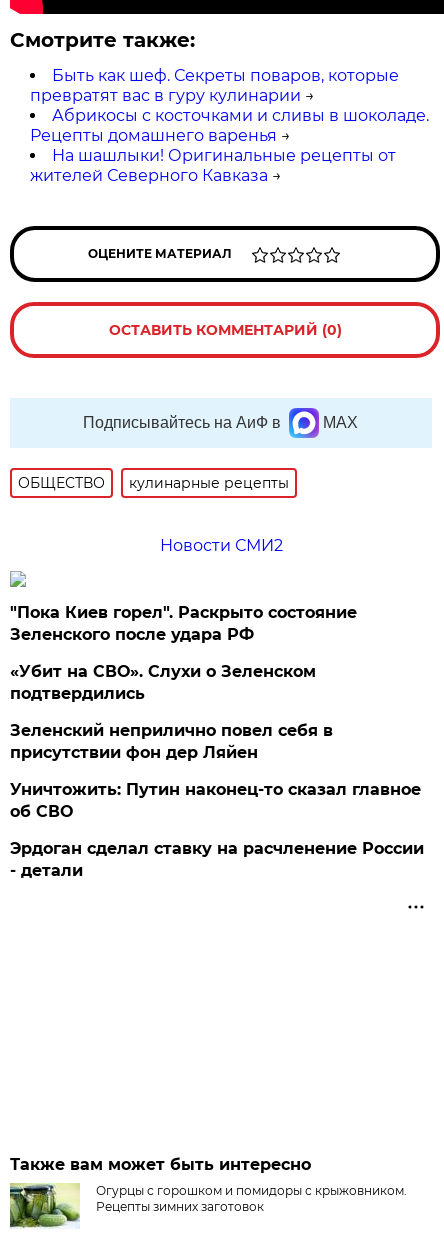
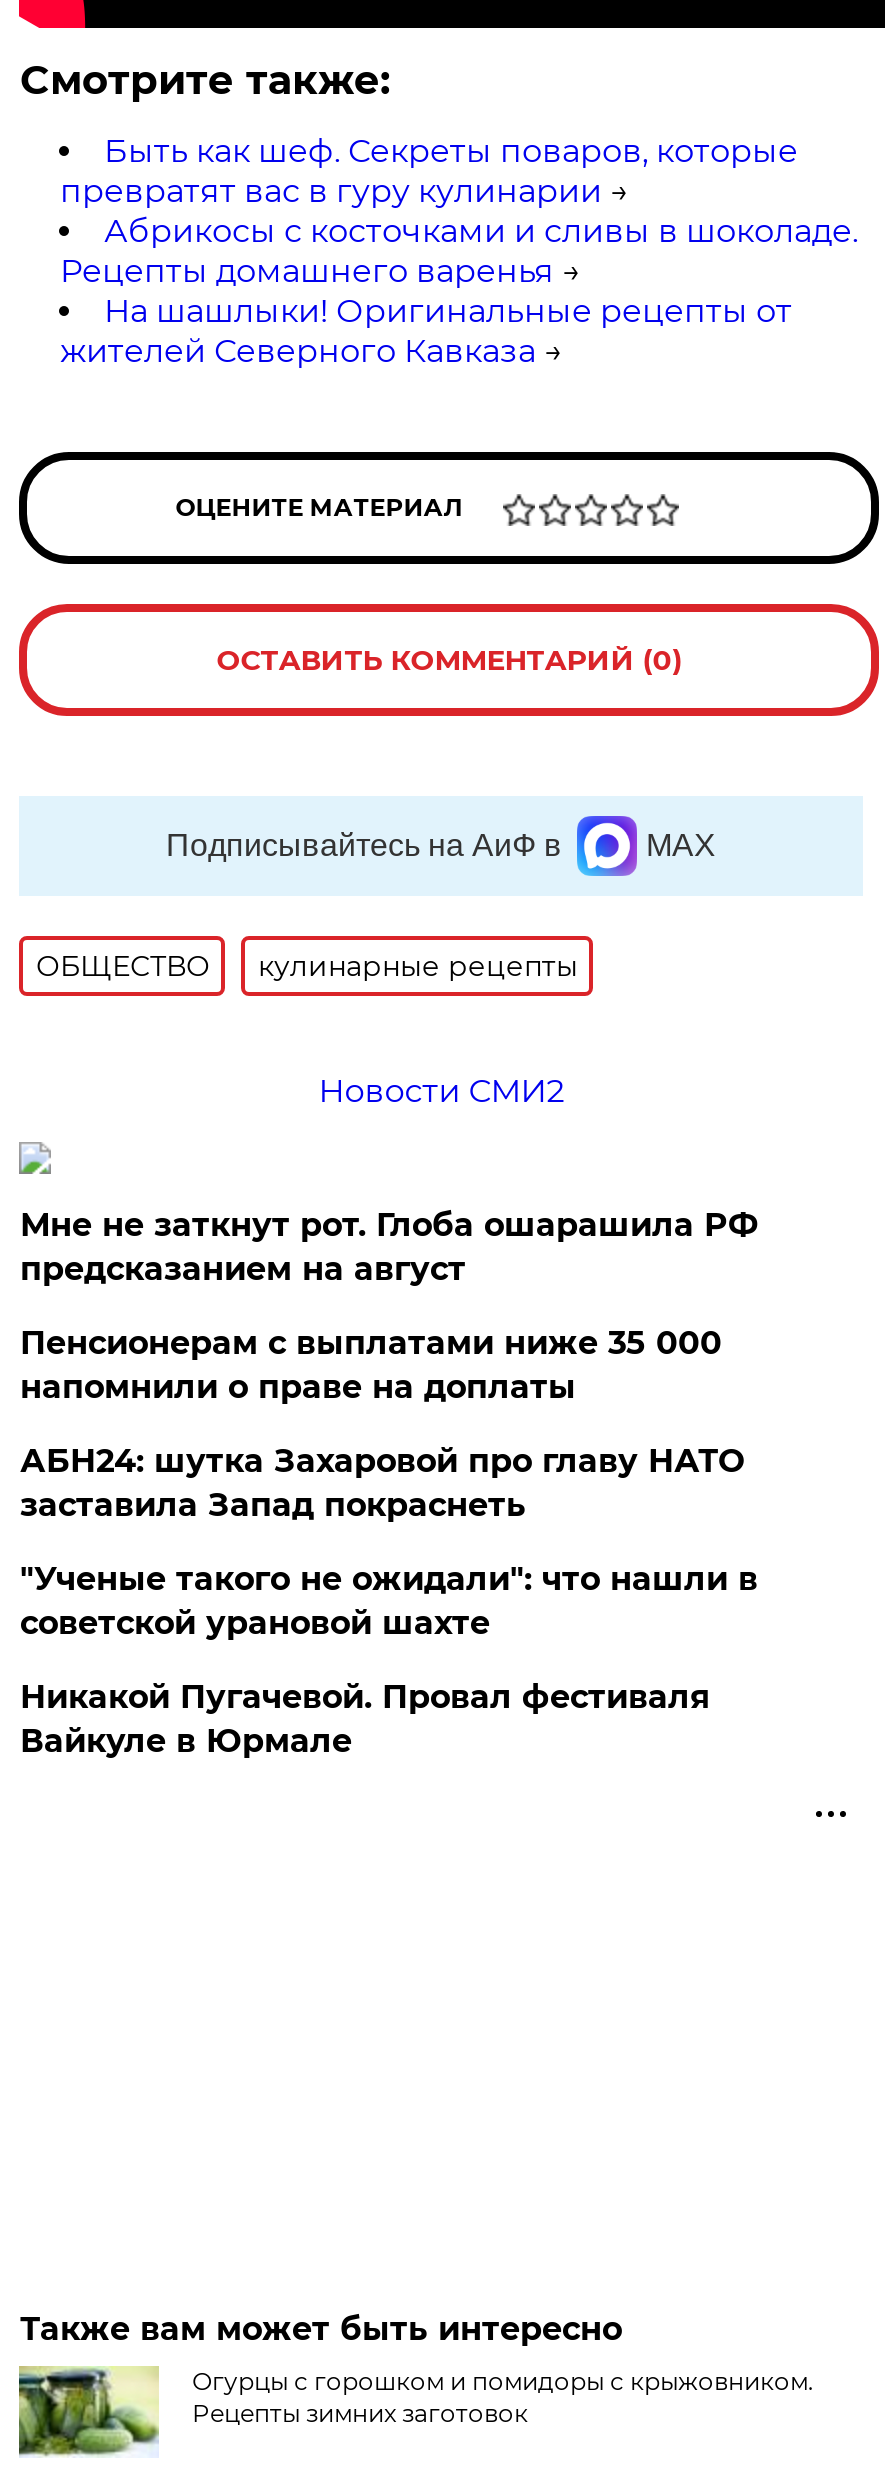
[10,603,357,644] "Пока Киев горел". Раскрыто состояние | Зеленского после удара РФ -> [20,1206,758,1288] Мне не заткнут рот. Глоба ошарашила РФ | предсказанием на август
[10,662,316,703] «Убит на СВО». Слухи о Зеленском | подтвердились -> [20,1324,722,1406] Пенсионерам с выплатами ниже 35 000 | напомнили о праве на доплаты
[10,721,333,762] Зеленский неприлично повел cебя в | присутствии фон дер Ляйен -> [20,1442,744,1524] АБН24: шутка Захаровой про главу НАТО | заставила Запад покраснеть
[10,780,421,821] Уничтожить: Путин наконец-то сказал главное | об СВО -> [20,1560,758,1642] "Ученые такого не ожидали": что нашли в | советской урановой шахте
[10,839,424,880] Эрдоган сделал ставку на расчленение России | - детали -> [20,1678,710,1760] Никакой Пугачевой. Провал фестиваля | Вайкуле в Юрмале

